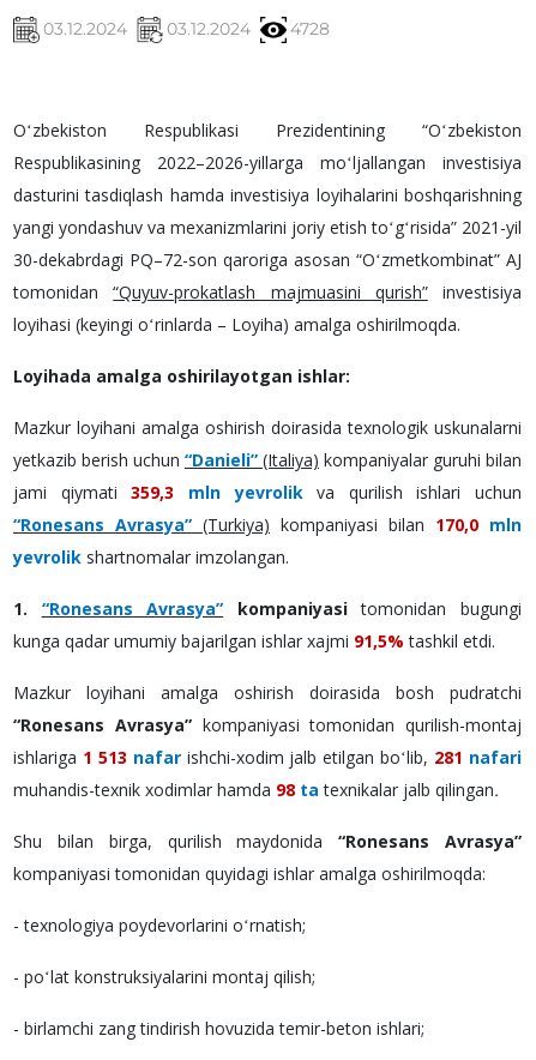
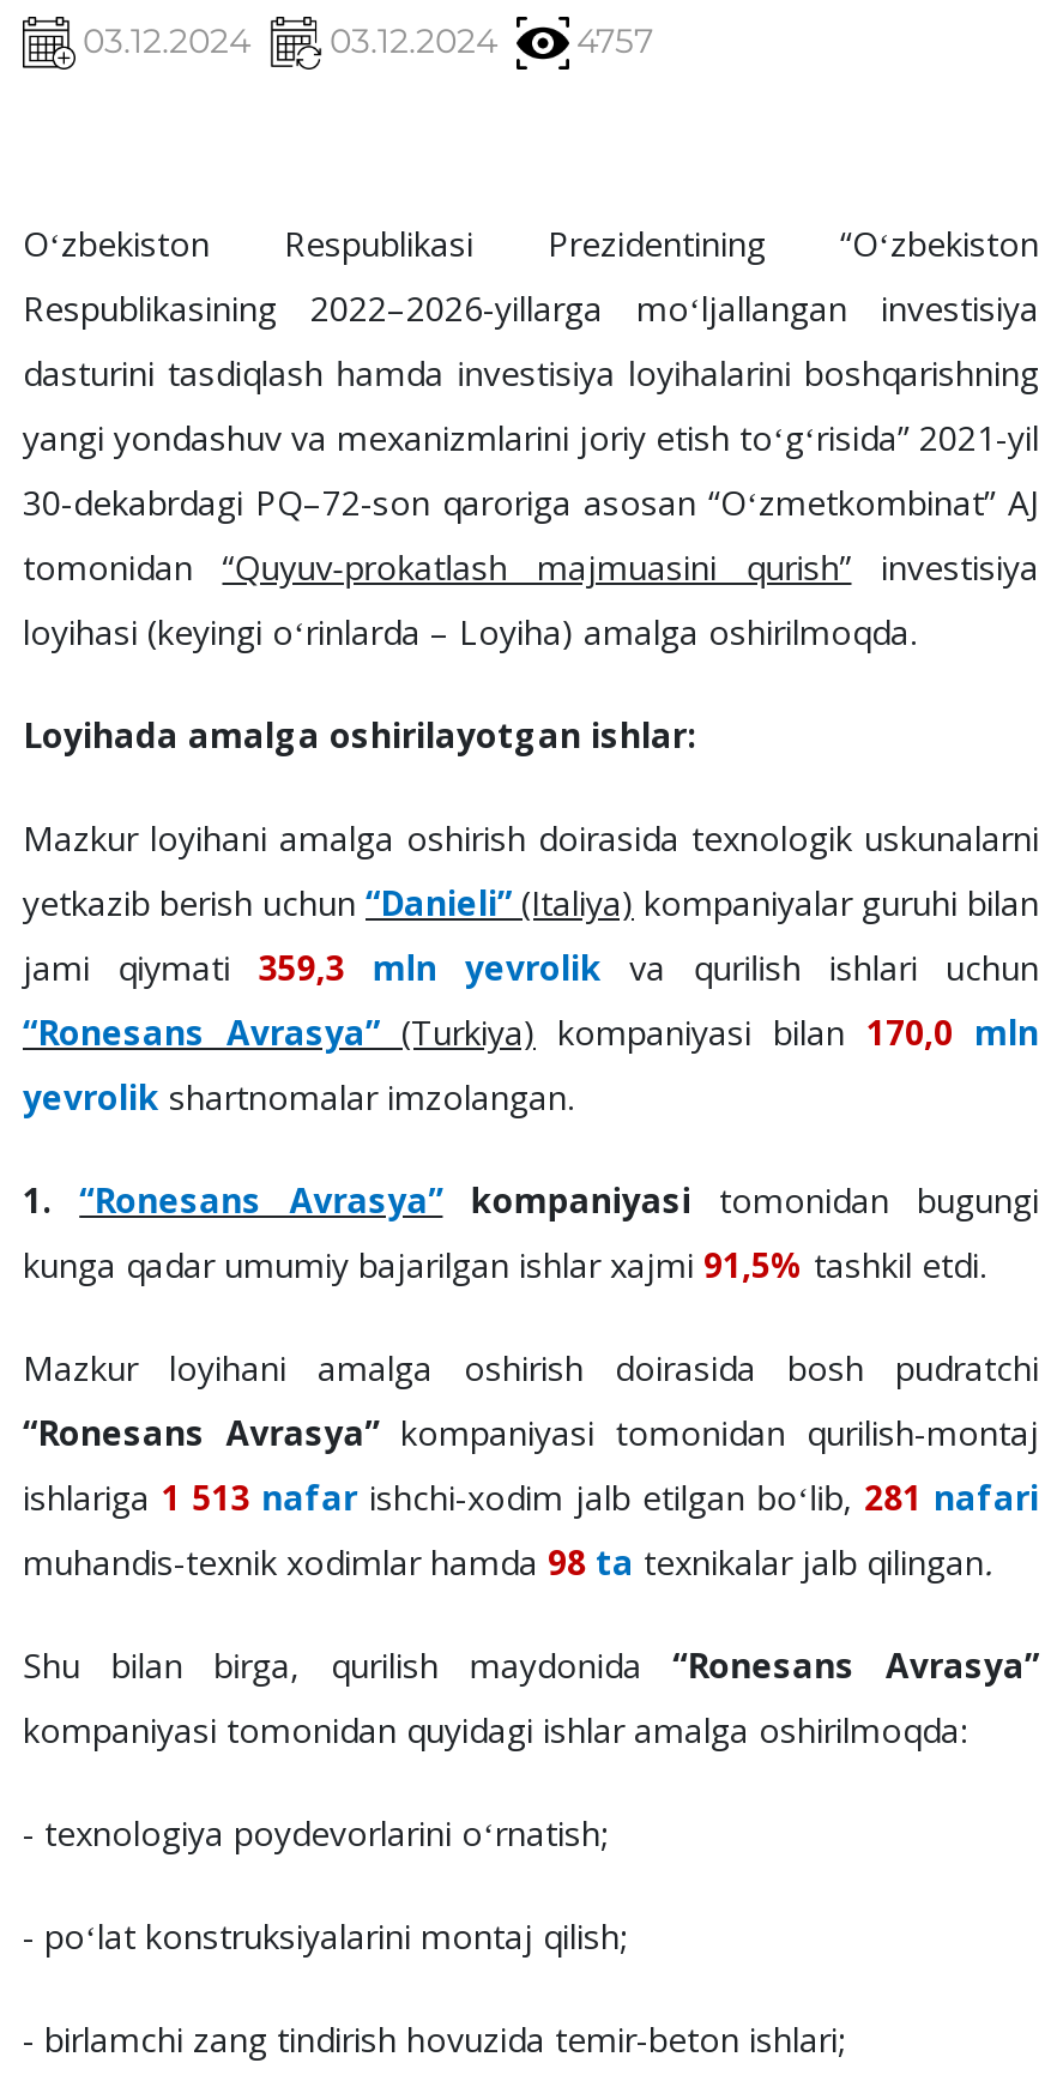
[43,18,330,40] 03.12.2024 03.12.2024 4728 -> [83,19,653,62] 03.12.2024 03.12.2024 4757

